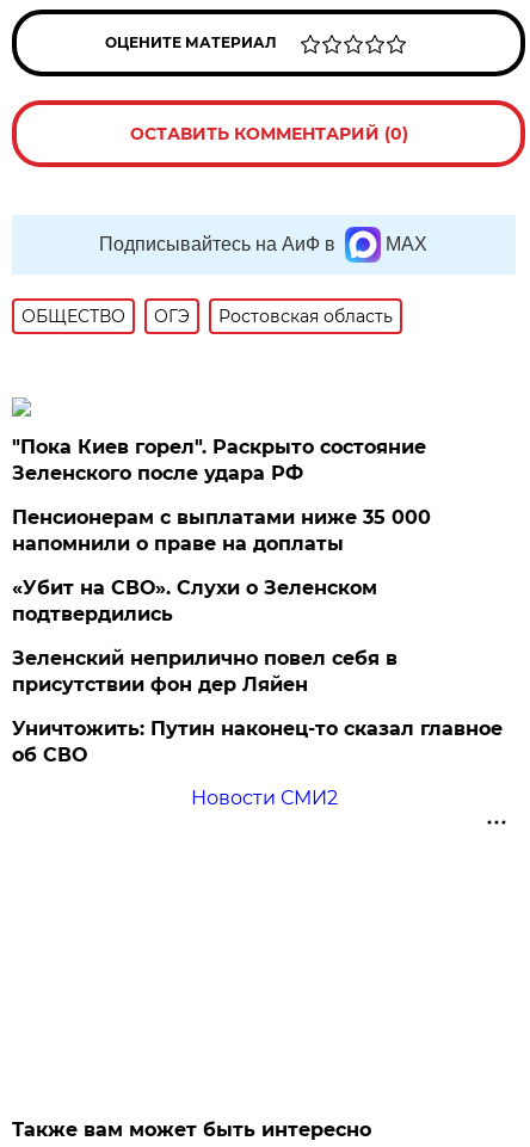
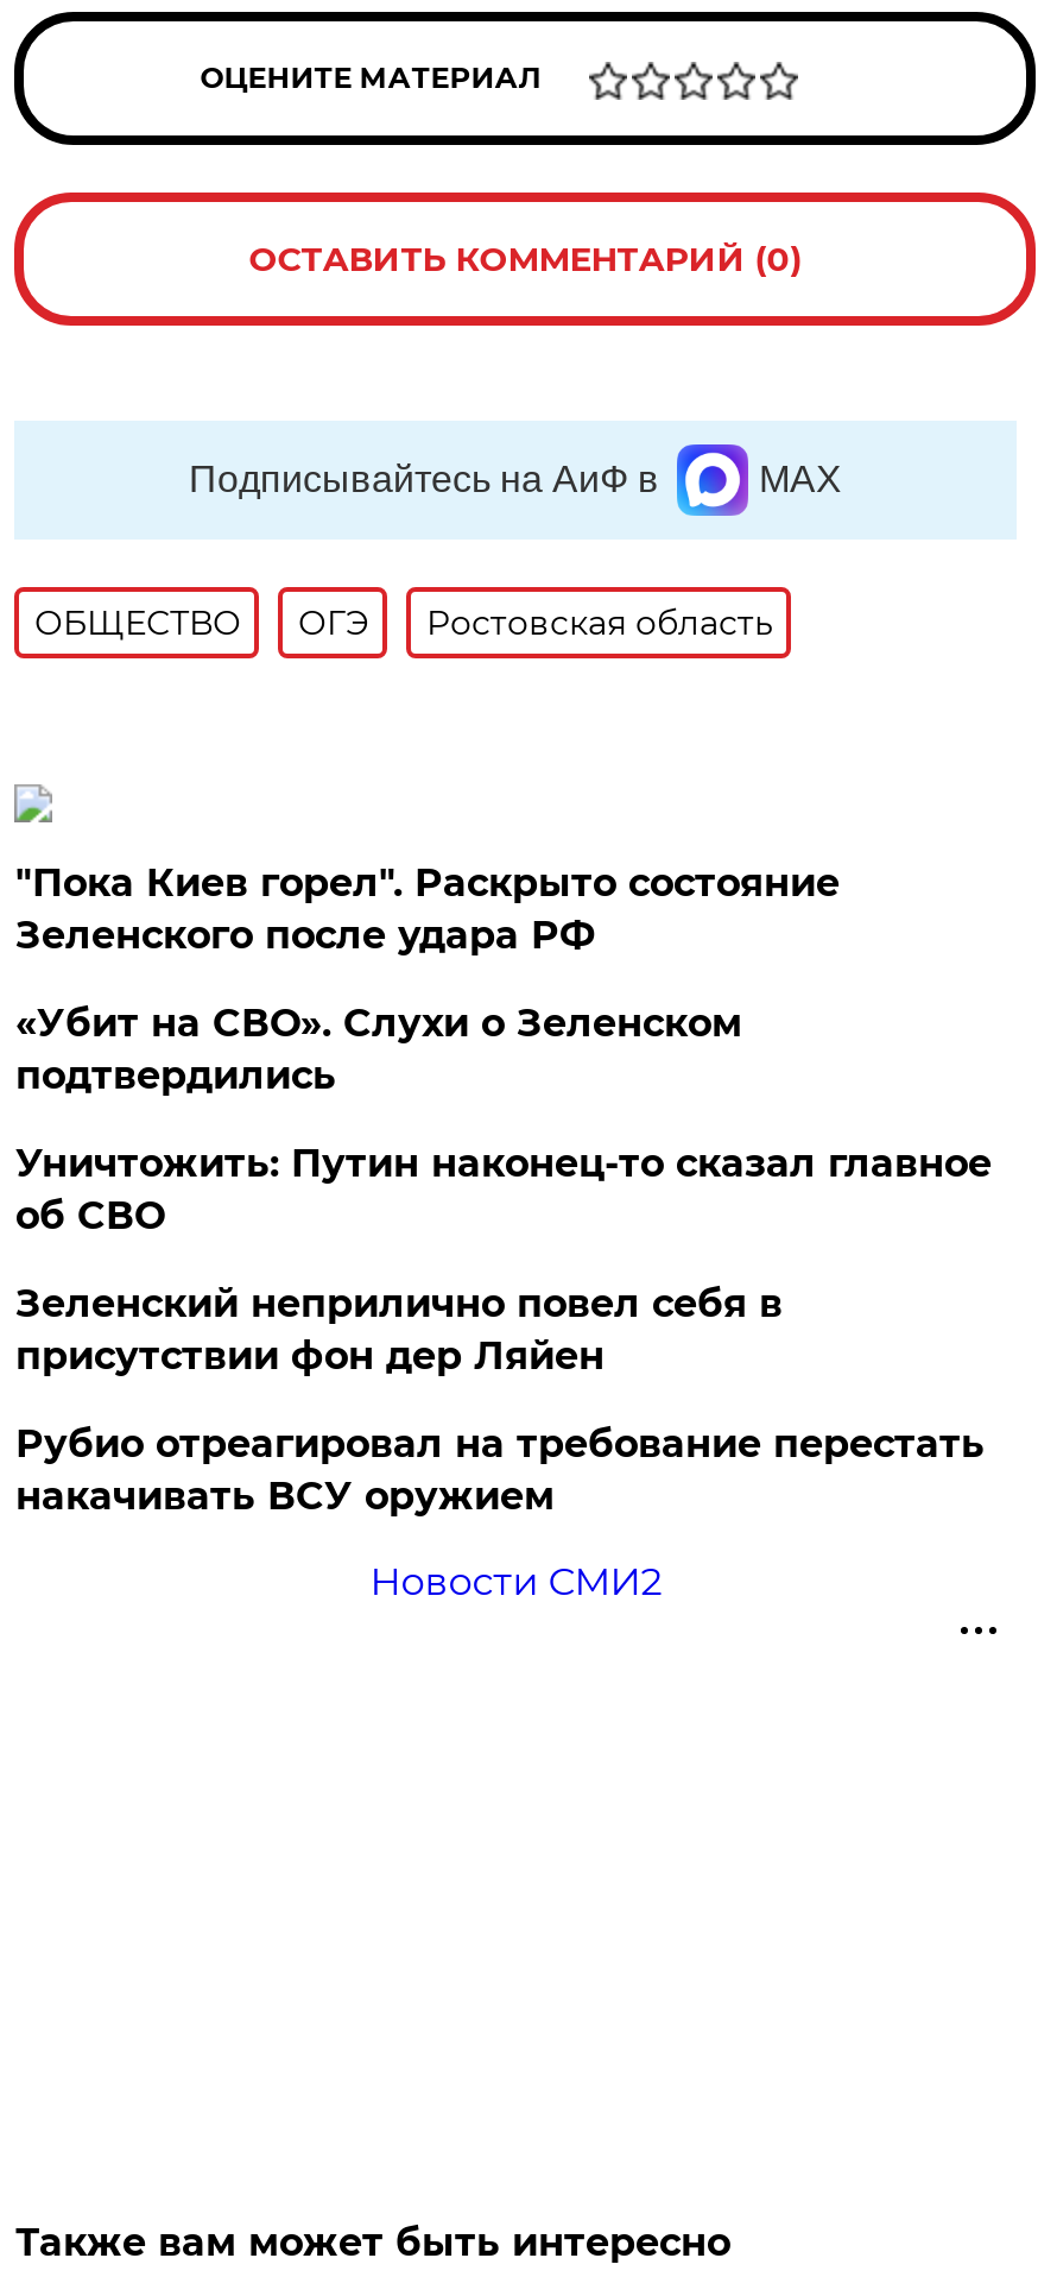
[12,506,431,555] Пенсионерам с выплатами ниже 35 000 | напомнили о праве на доплаты -> none
moved [12,576,378,625] -> [15,1001,742,1098]: «Убит на СВО». Слухи о Зеленском | подтвердились
none -> [15,1421,984,1519] Рубио отреагировал на требование перестать | накачивать ВСУ оружием
moved [12,717,503,766] -> [15,1141,991,1238]: Уничтожить: Путин наконец-то сказал главное | об СВО

